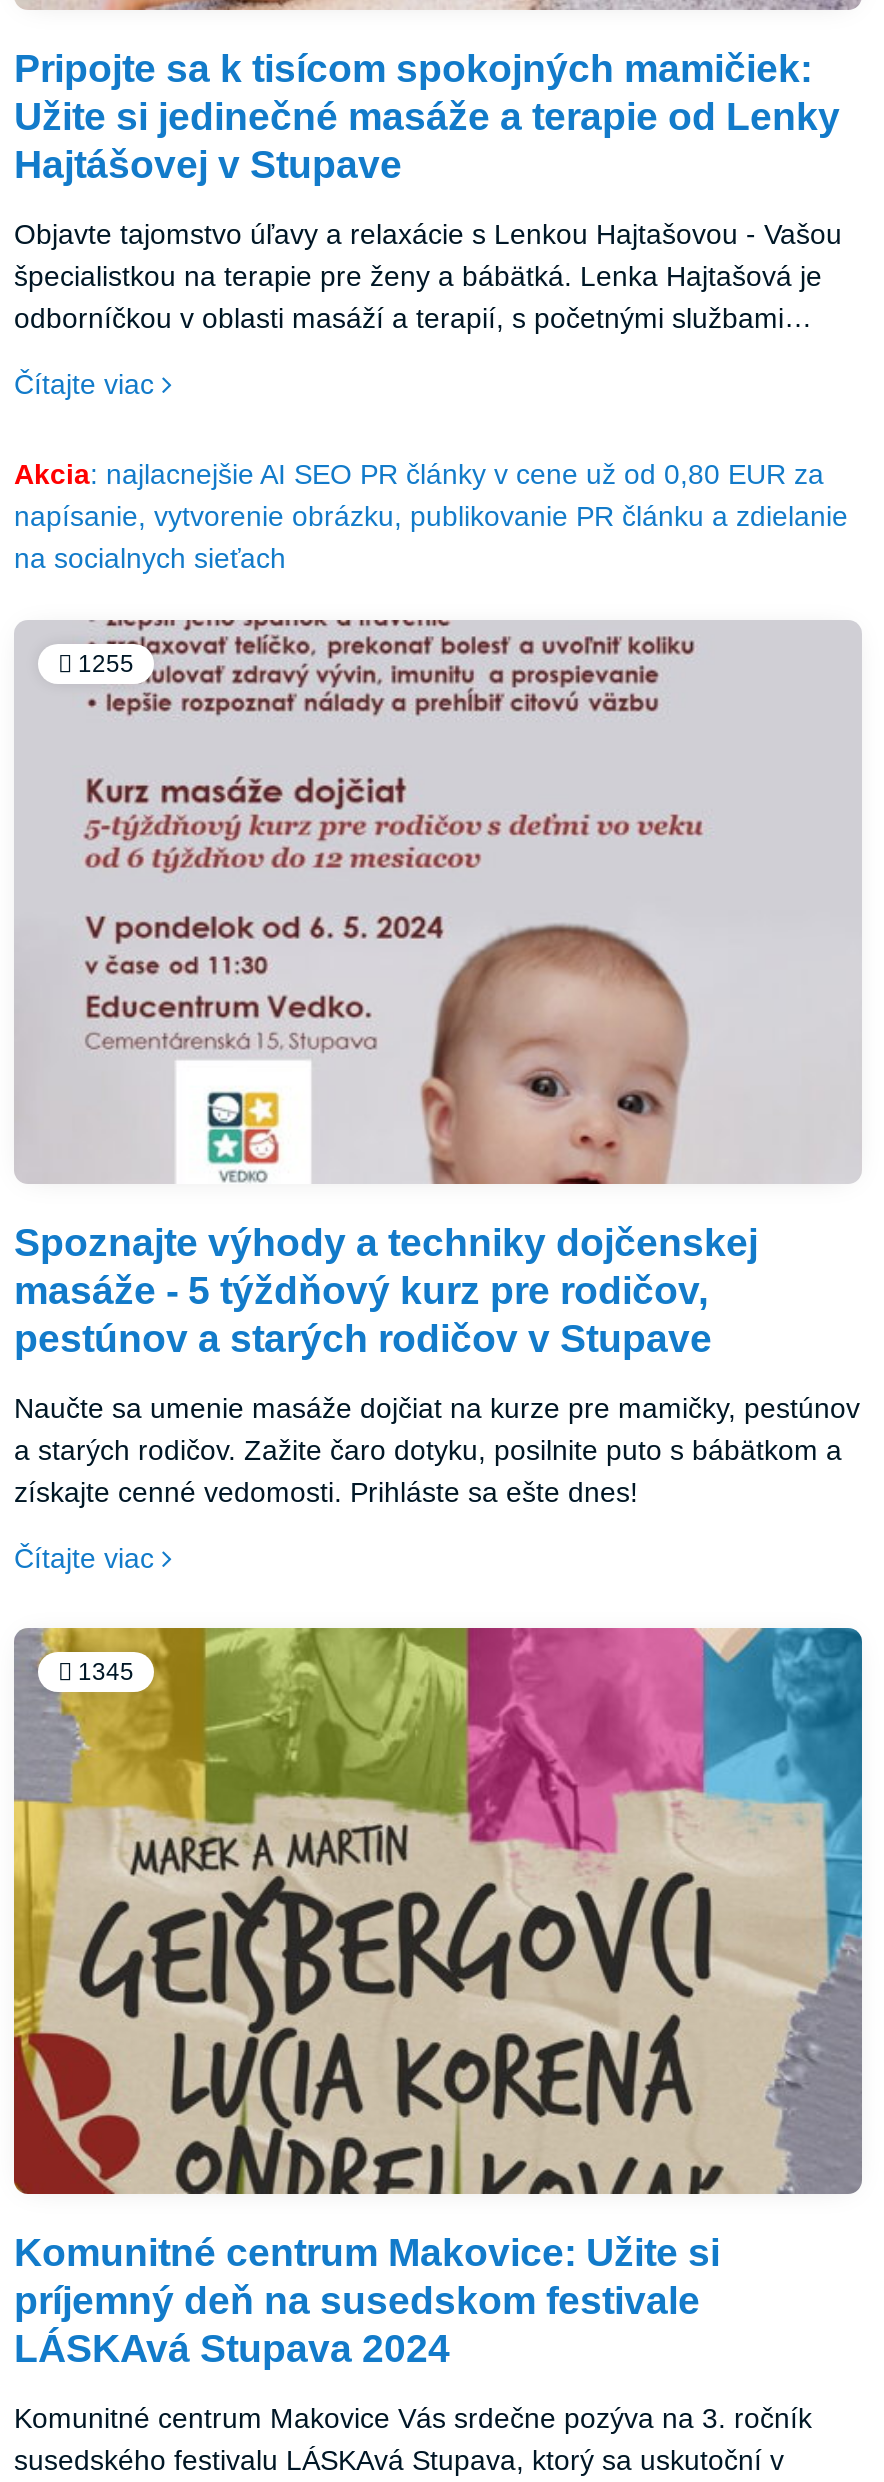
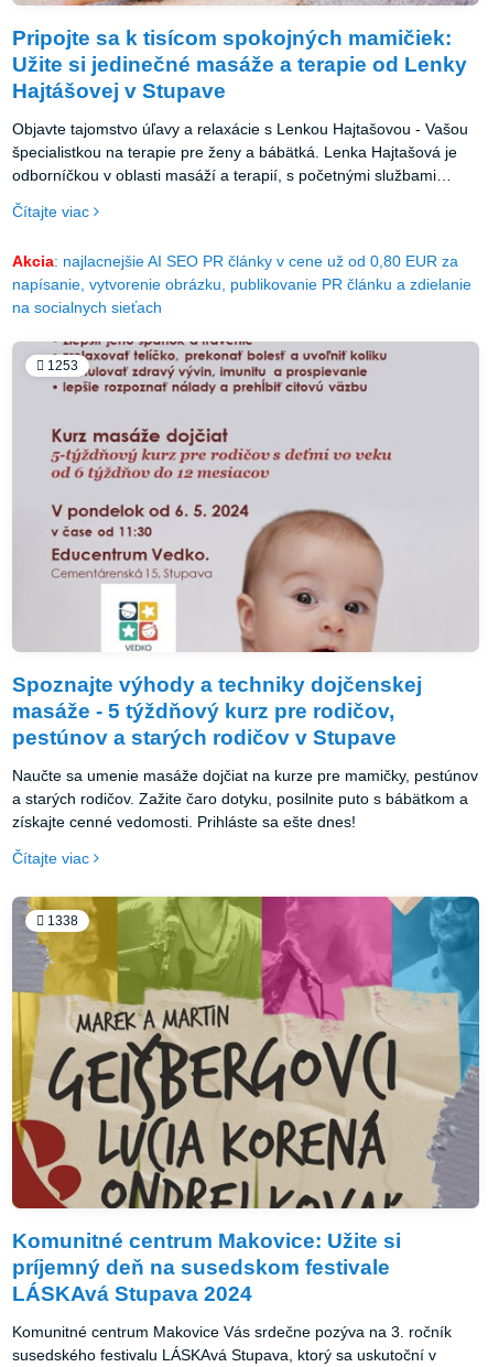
[72,649,134,677] 1255 -> [44,358,78,373] 1253
[72,1659,134,1687] 1345 -> [44,913,78,929] 1338

